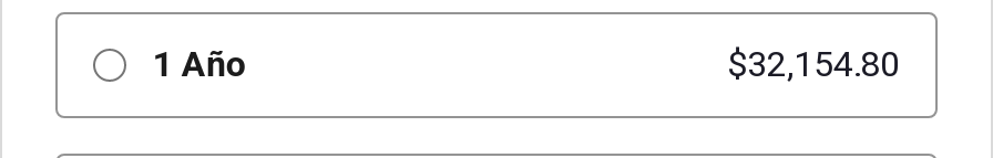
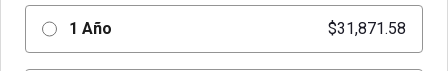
[727,43,900,85] $32,154.80 -> [328,19,406,38] $31,871.58

